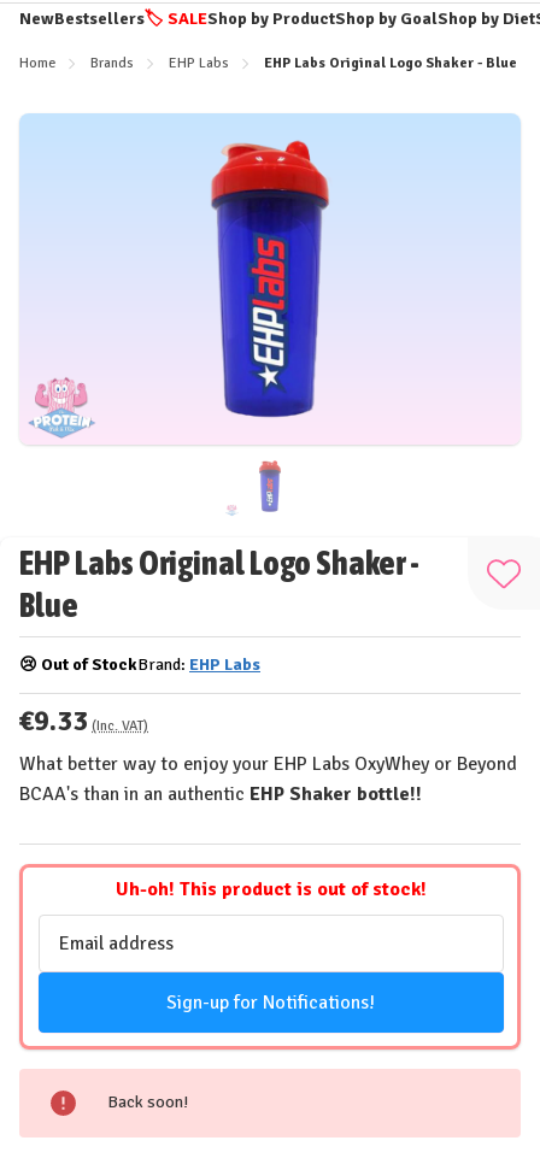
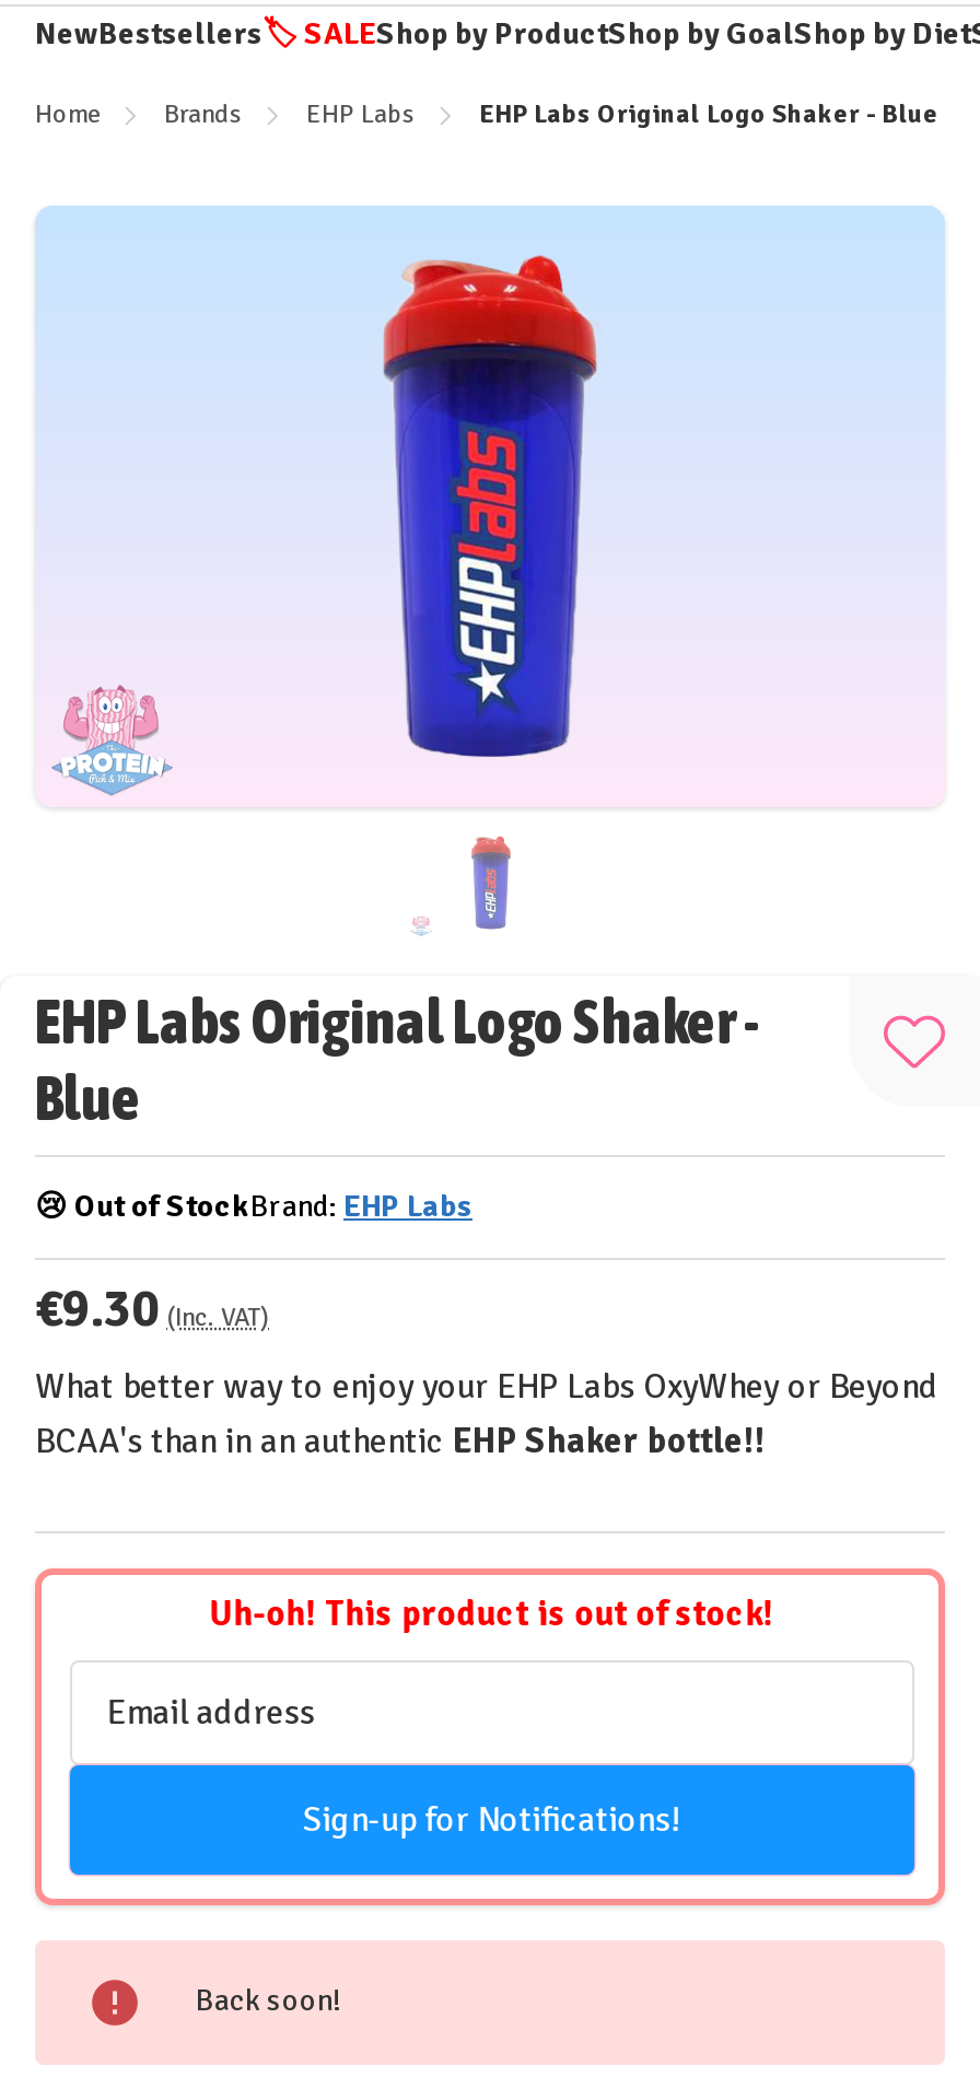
[19,703,148,739] €9.33 (Inc. VAT) -> [35,1276,269,1342] €9.30 (Inc. VAT)

